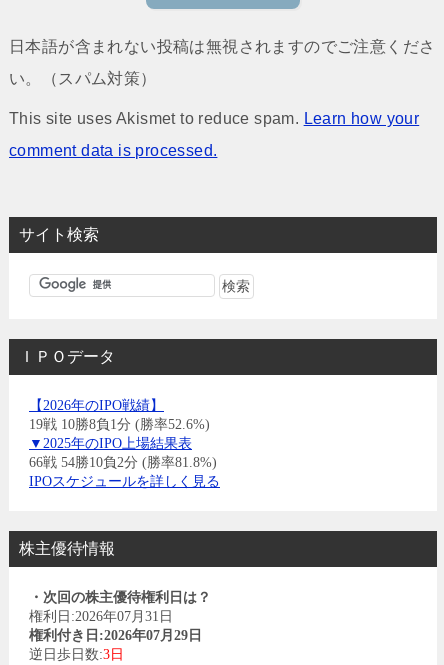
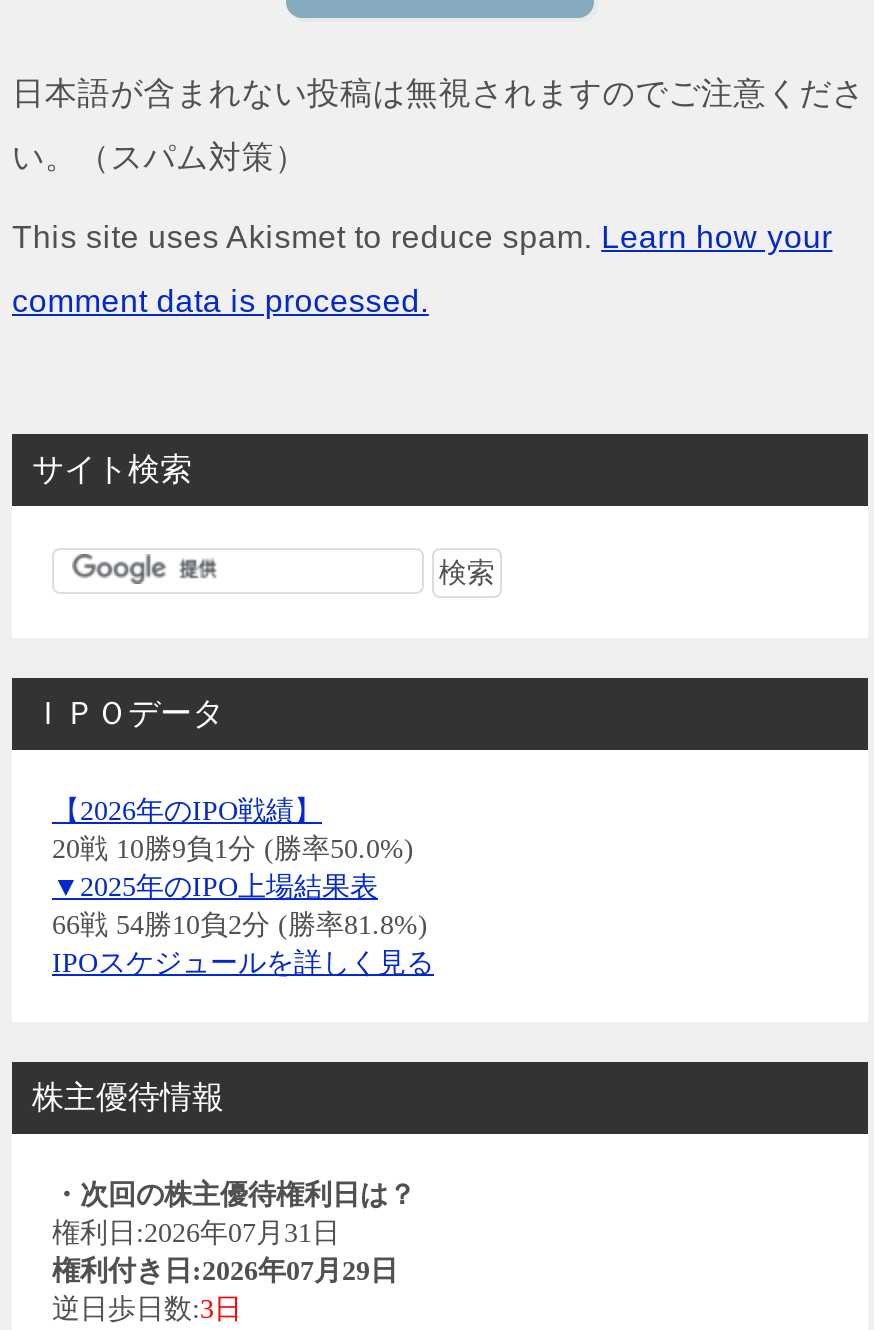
[29,417,210,432] 19戦 10勝8負1分 (勝率52.6%) -> [52,835,414,865] 20戦 10勝9負1分 (勝率50.0%)

